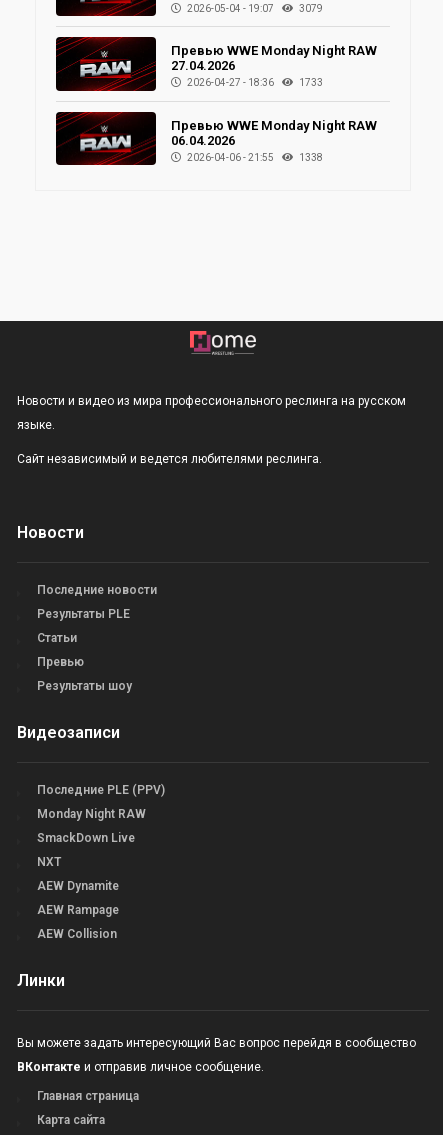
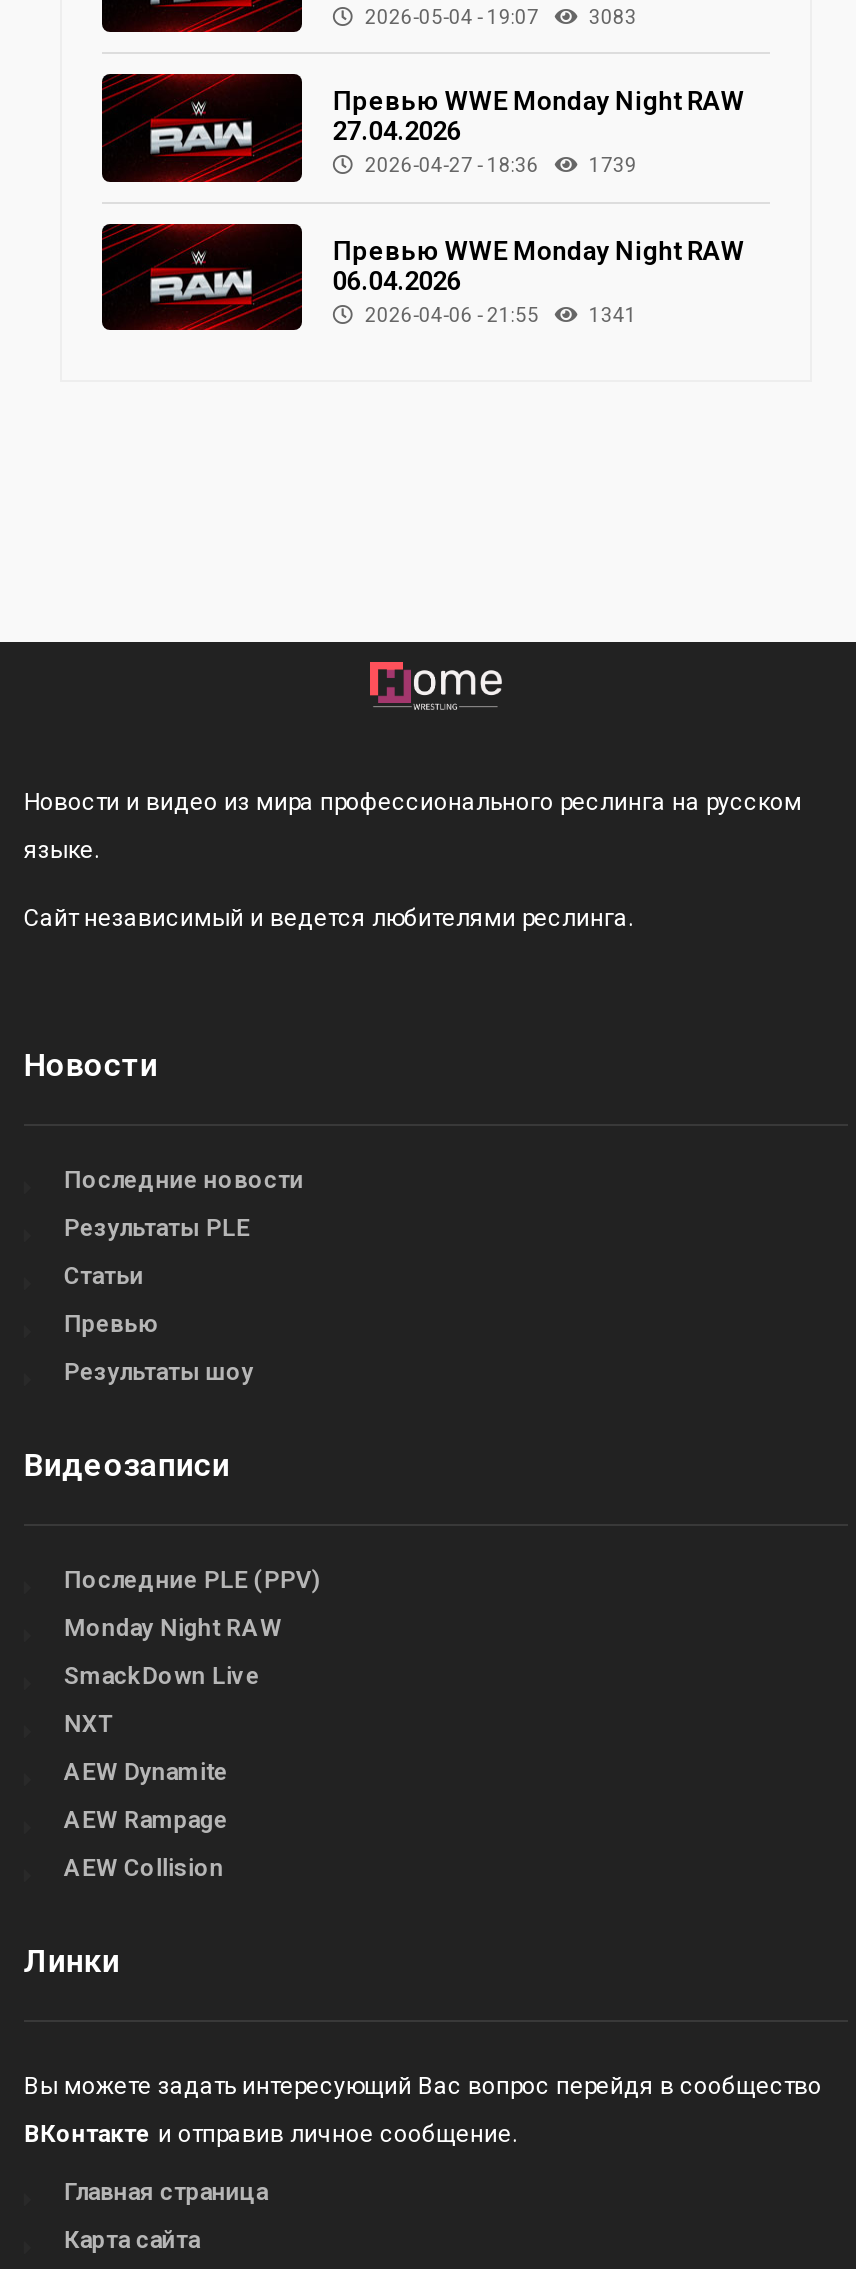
[297,3,323,14] 3079 -> [585,6,637,28] 3083
[297,77,323,88] 1733 -> [585,155,637,177] 1739
[297,152,323,163] 1338 -> [585,304,637,326] 1341

